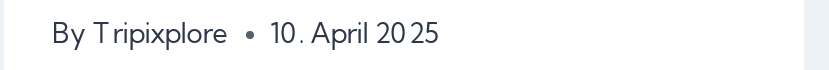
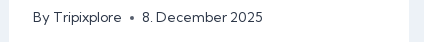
[52,18,440,50] By Tripixplore 10. April 2025 -> [33,9,263,25] By Tripixplore 8. December 2025

